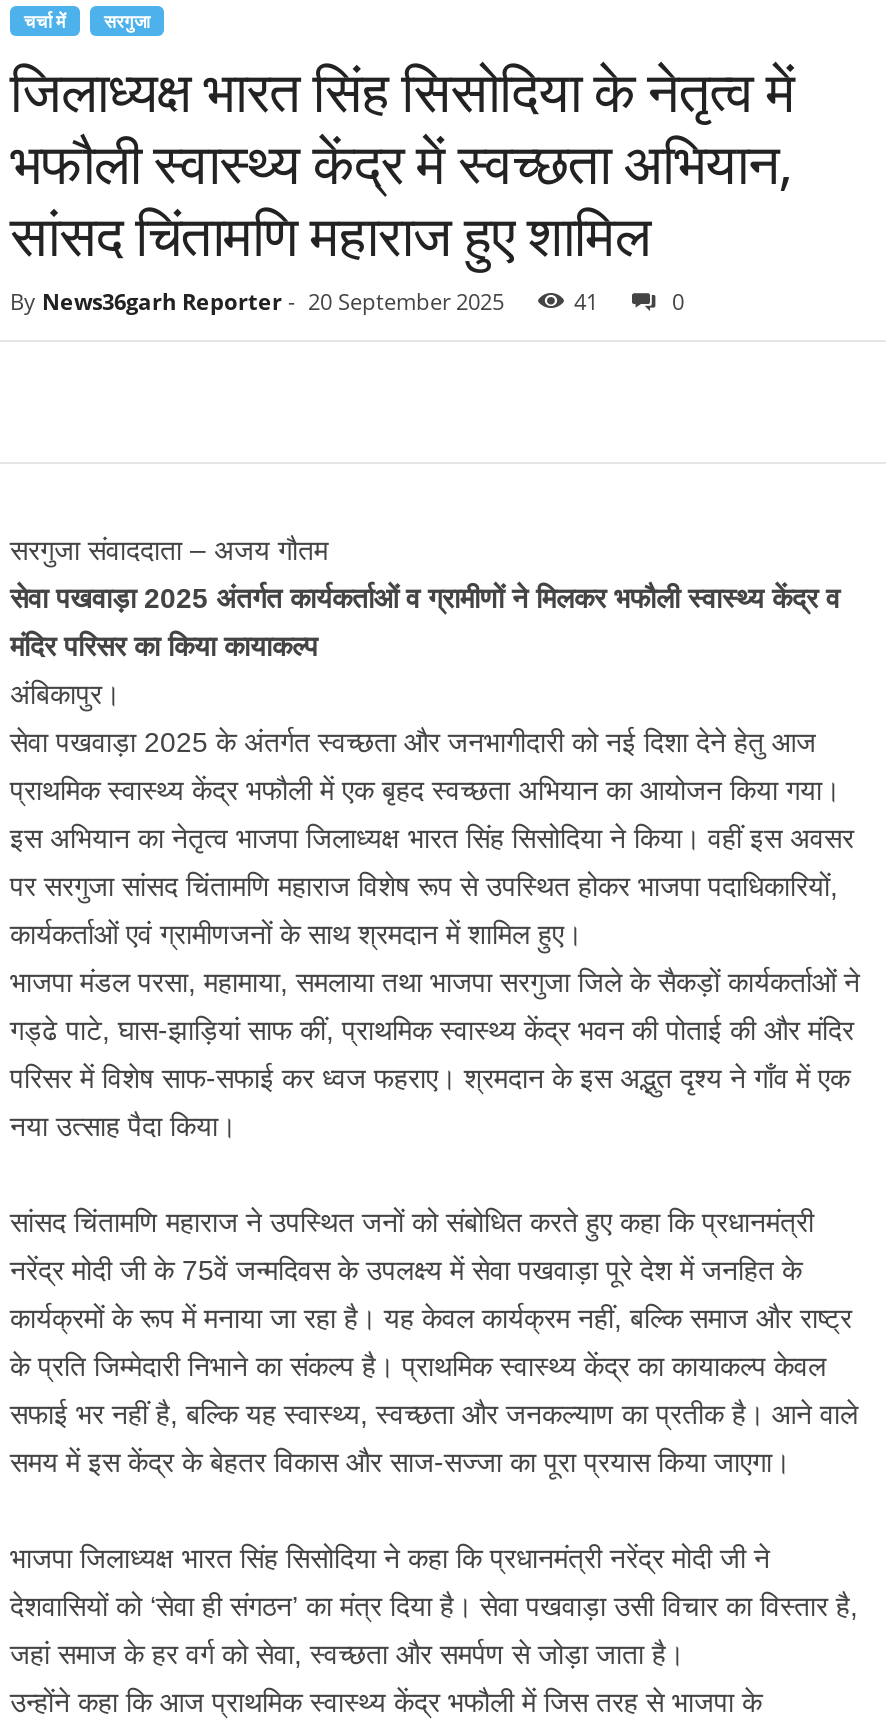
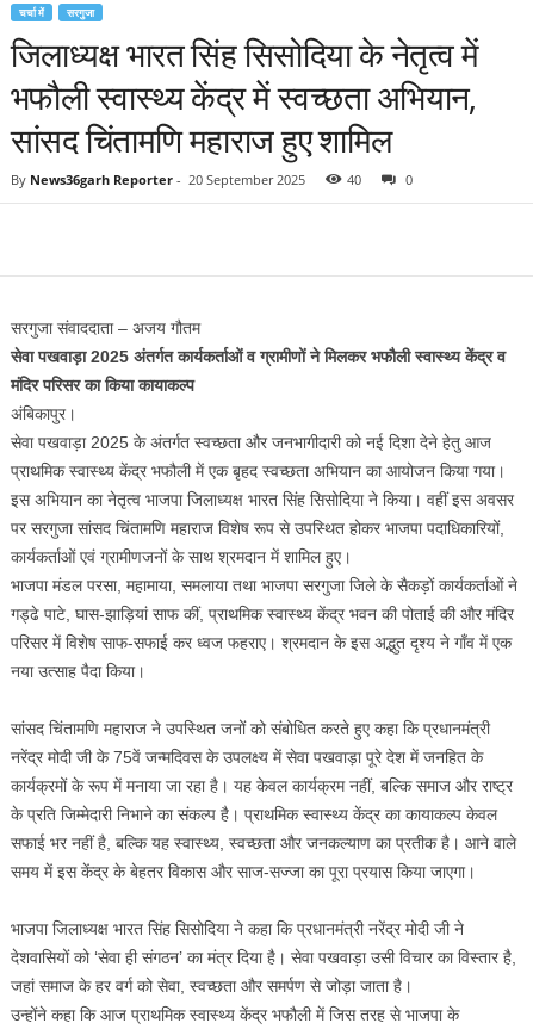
[574,286,598,316] 41 -> [347,171,361,188] 40

